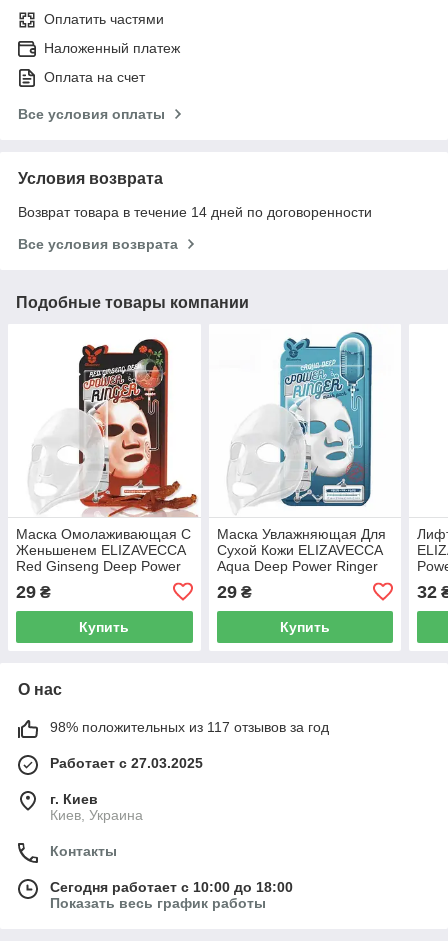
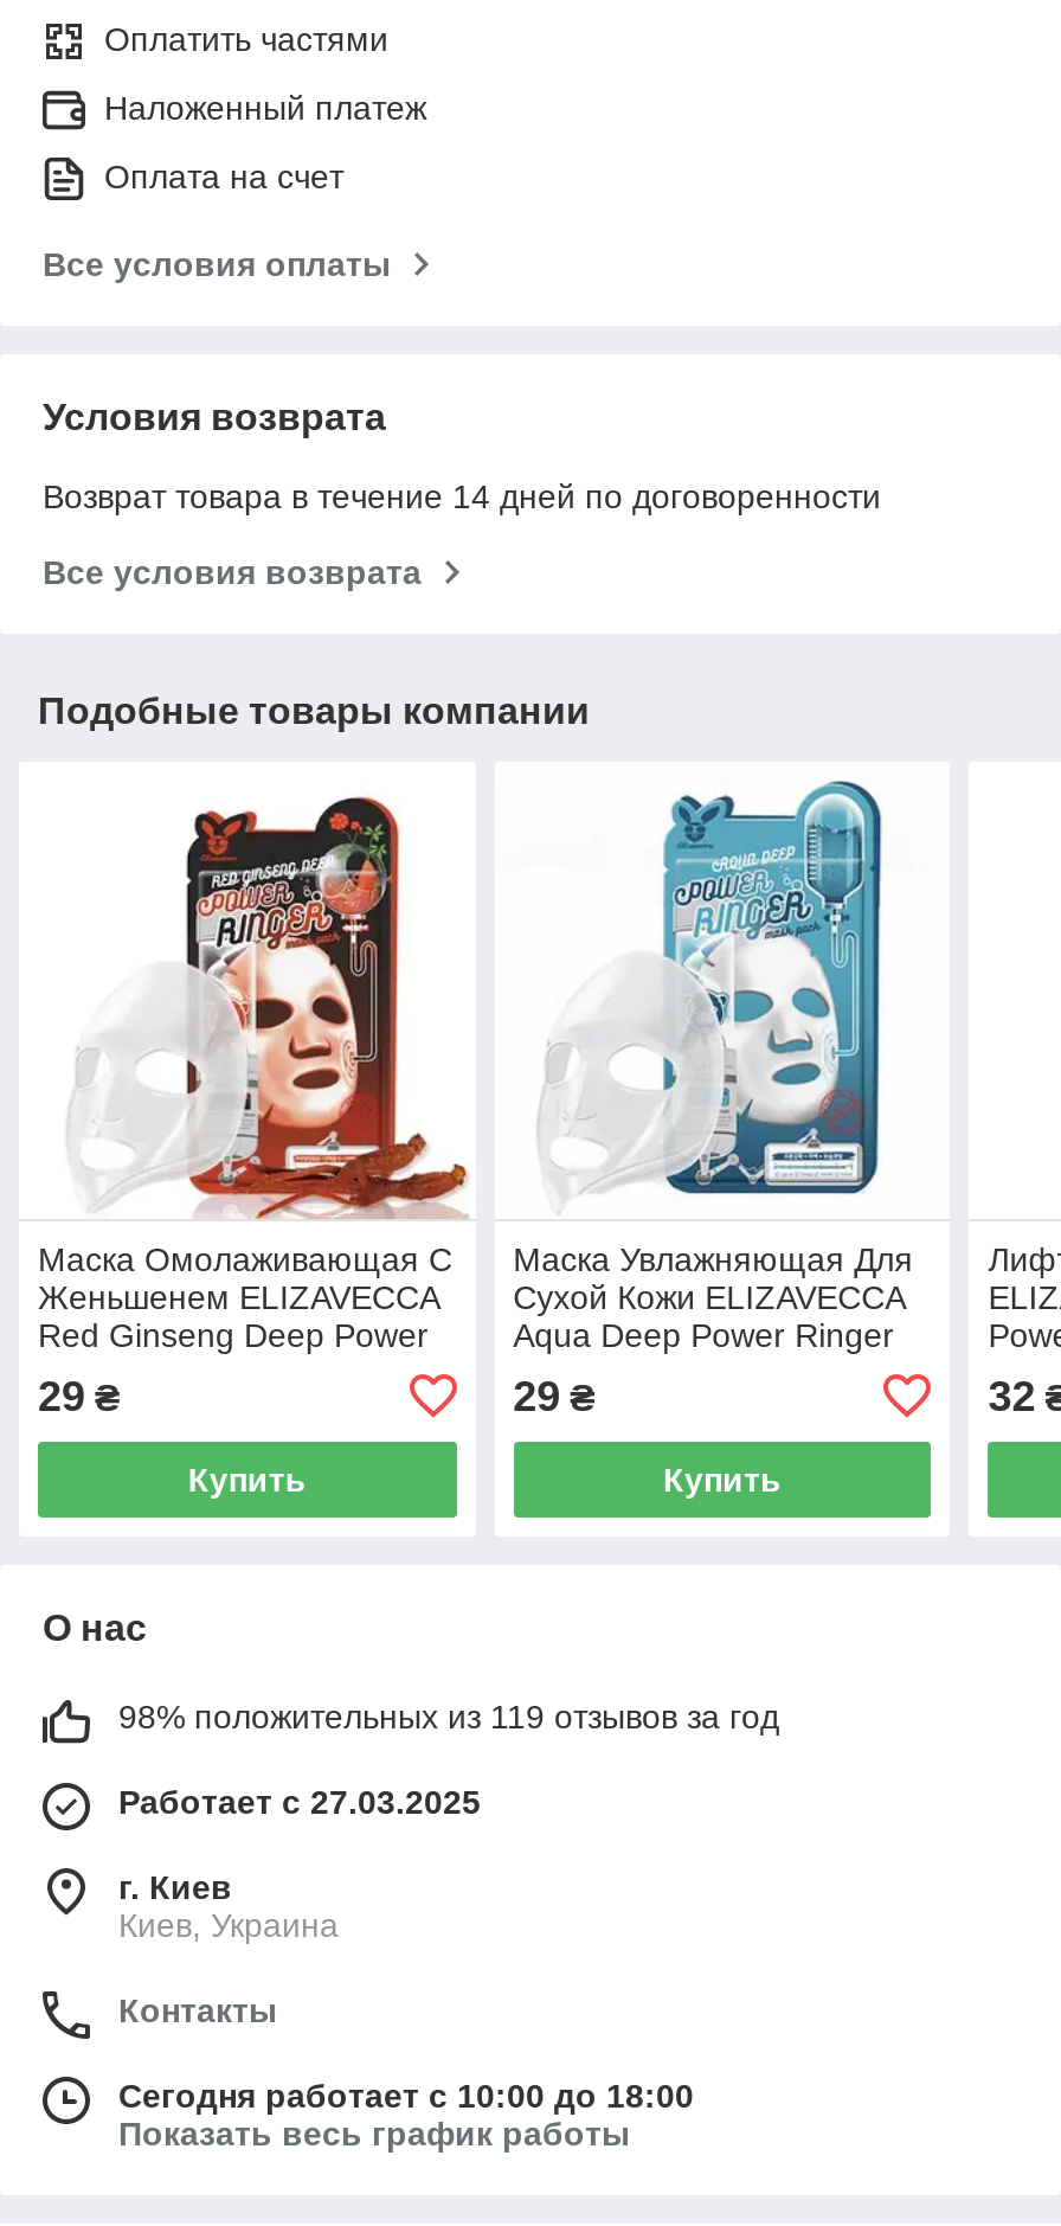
[50,719,329,735] 98% положительных из 117 отзывов за год -> [118,1697,779,1735] 98% положительных из 119 отзывов за год

